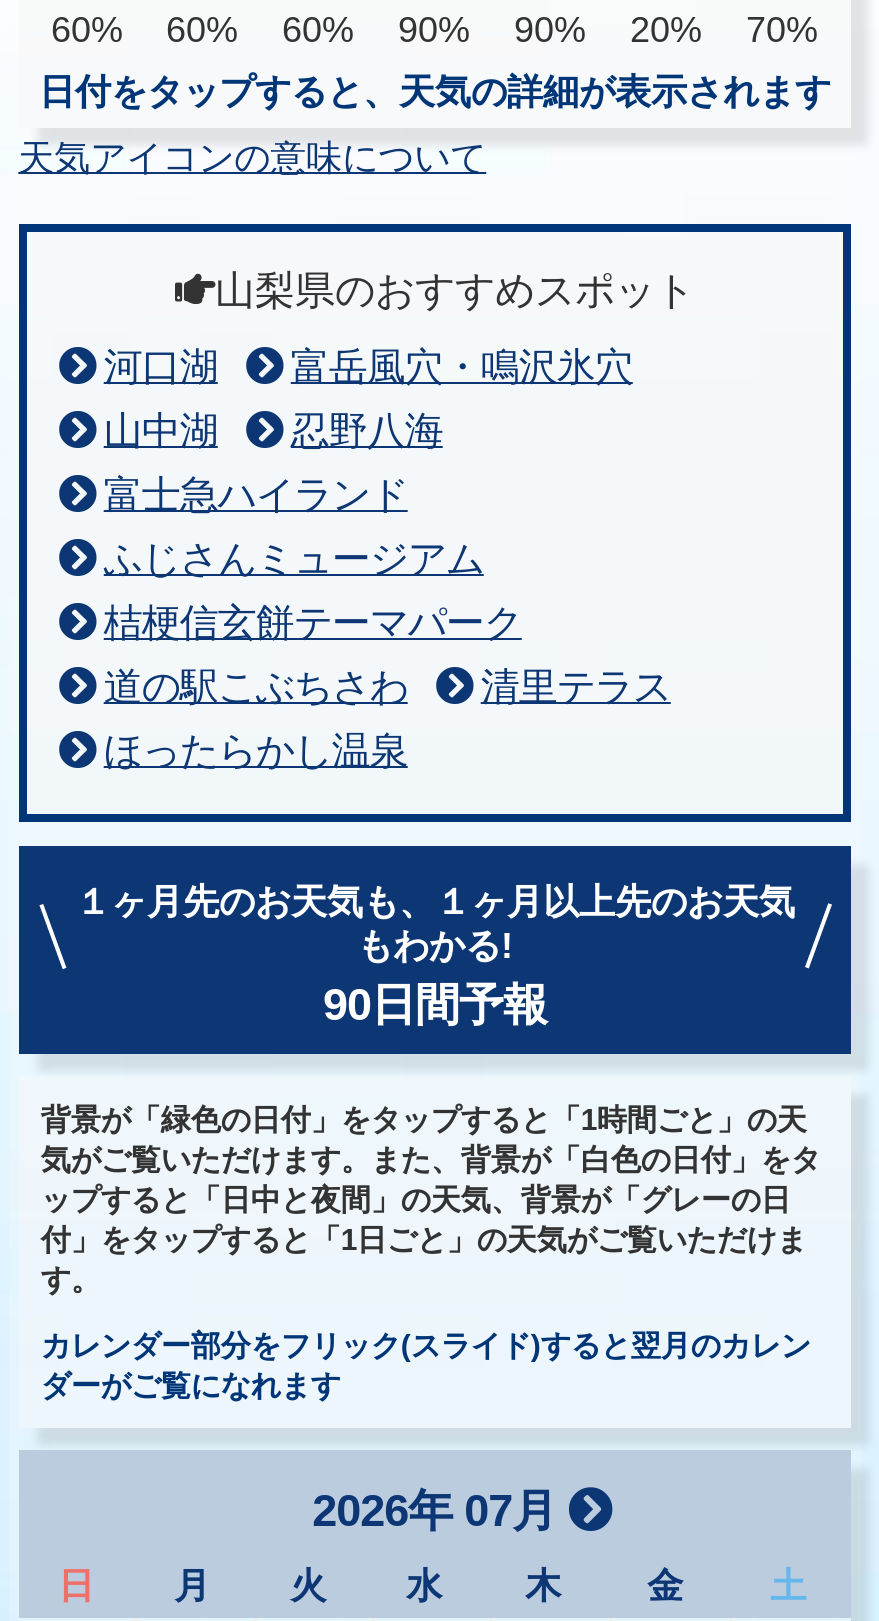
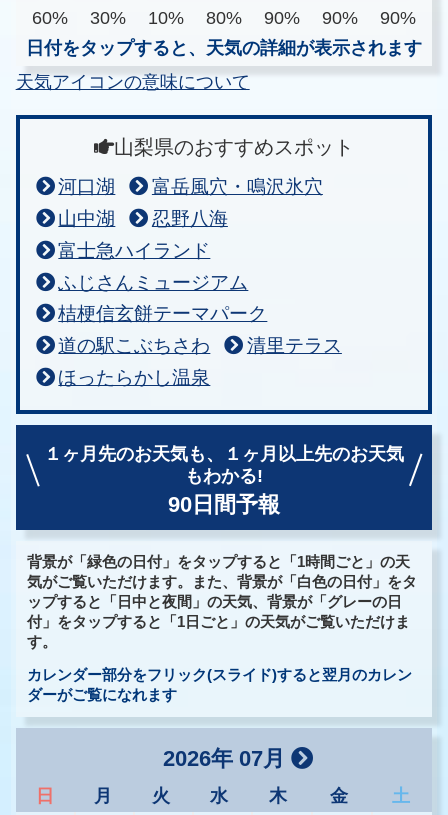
[166,11,354,51] 60% | 60% -> [89,8,241,28] 30% | 10% | 80%
[630,11,818,51] 20% | 70% -> [379,8,415,28] 90%

